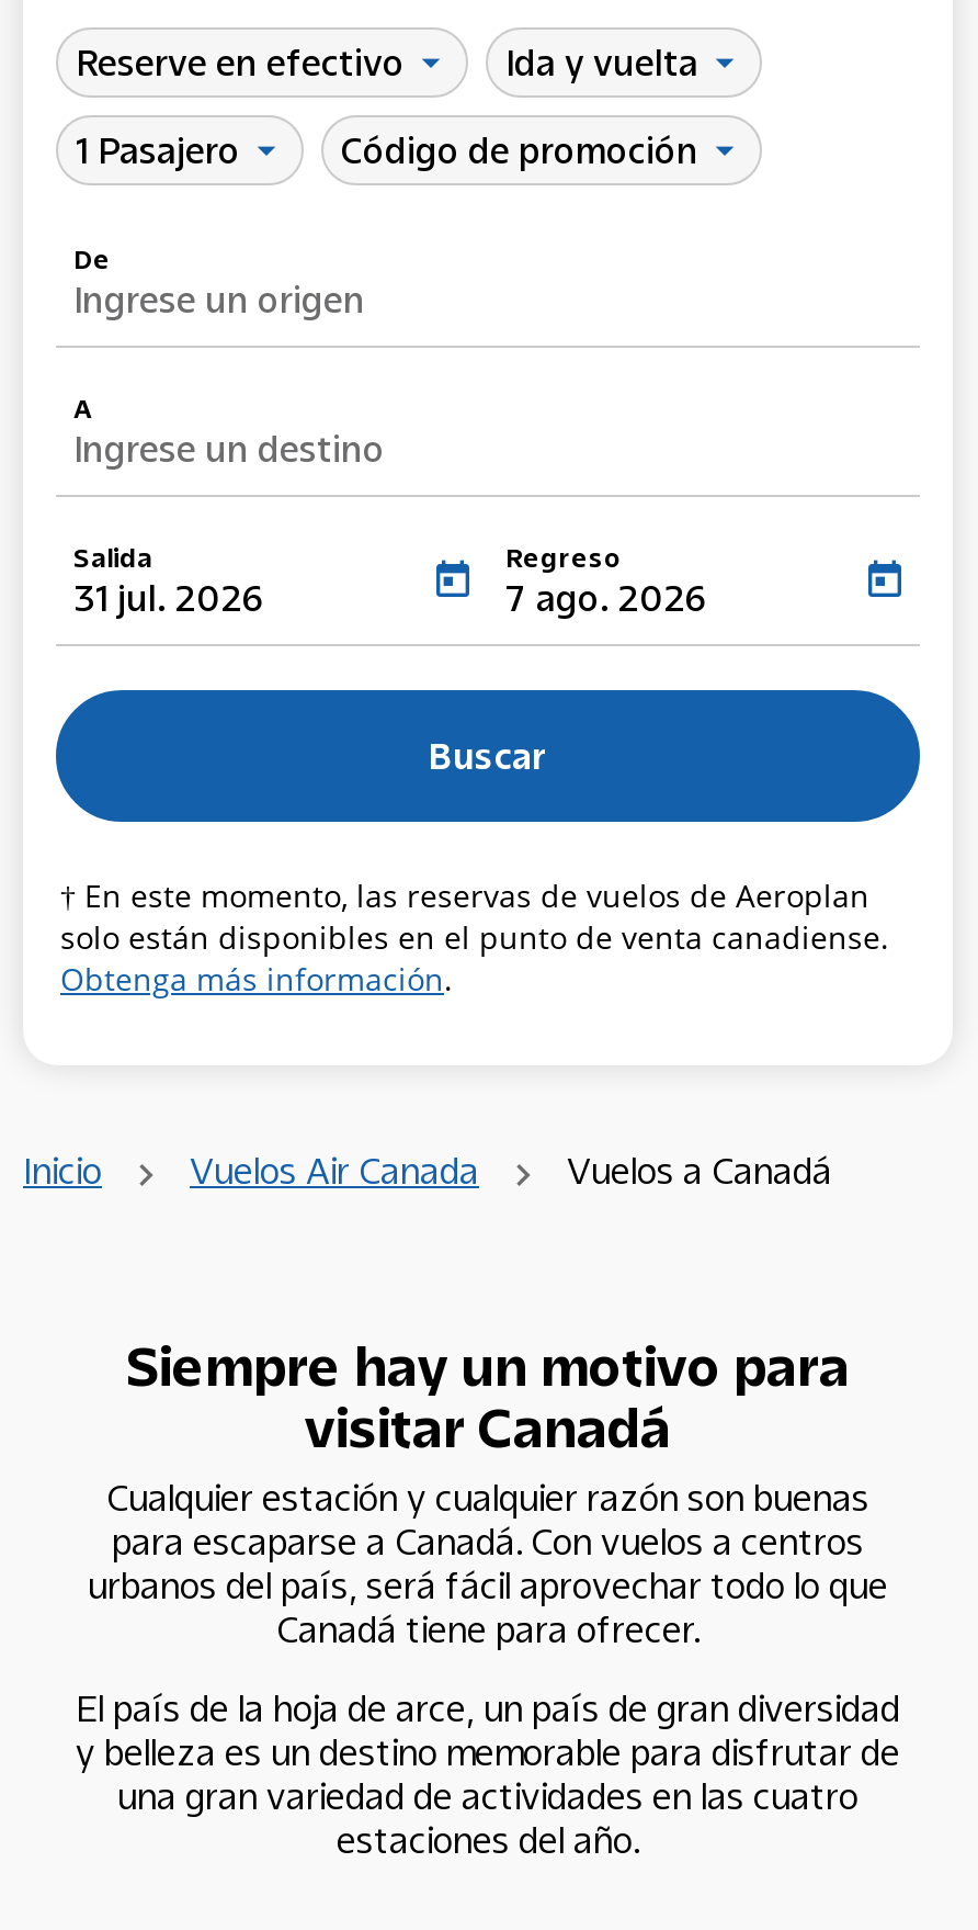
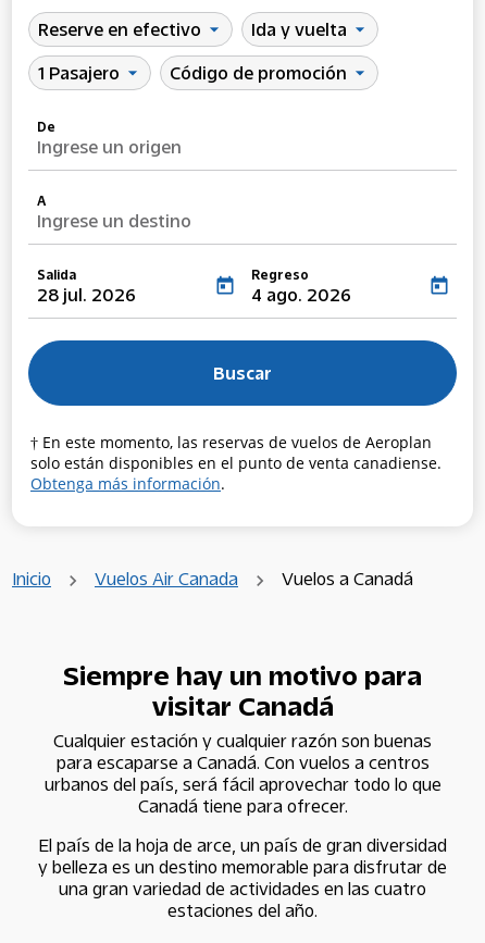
[73,573,264,621] 31 jul. 2026 -> [37,282,136,306] 28 jul. 2026
[505,573,707,621] 7 ago. 2026 -> [251,282,351,306] 4 ago. 2026

